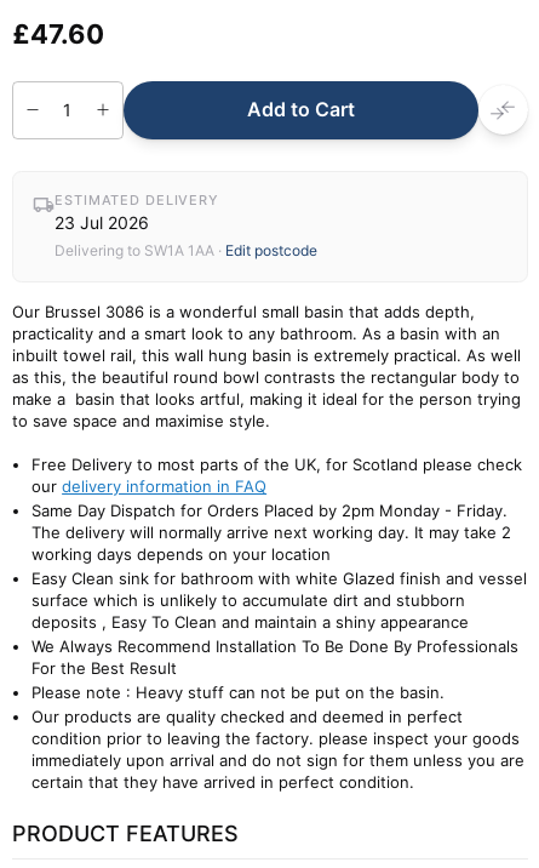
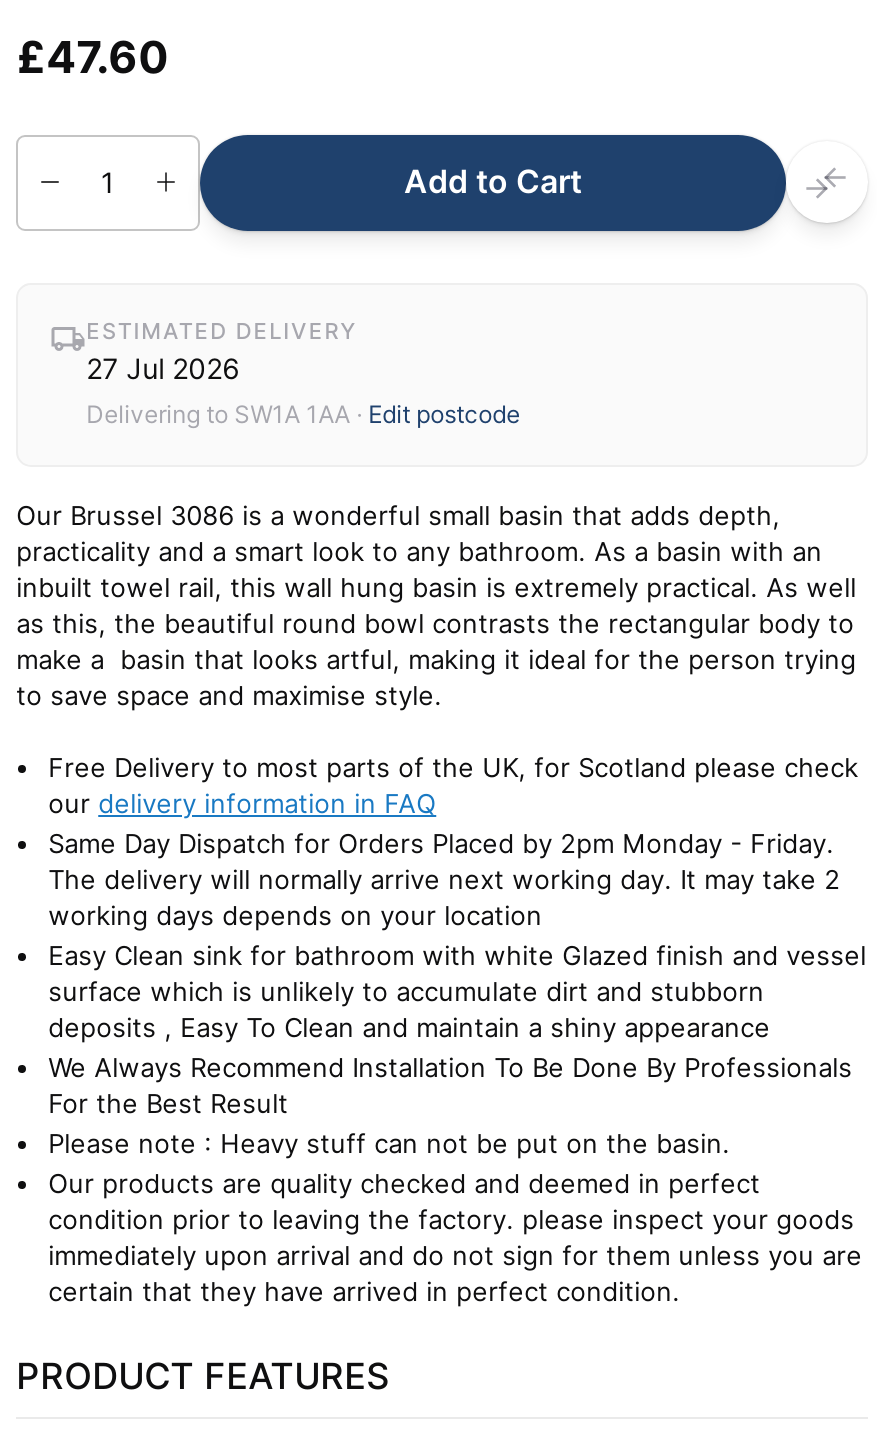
[55,213,149,233] 23 Jul 2026 -> [86,352,240,386] 27 Jul 2026

